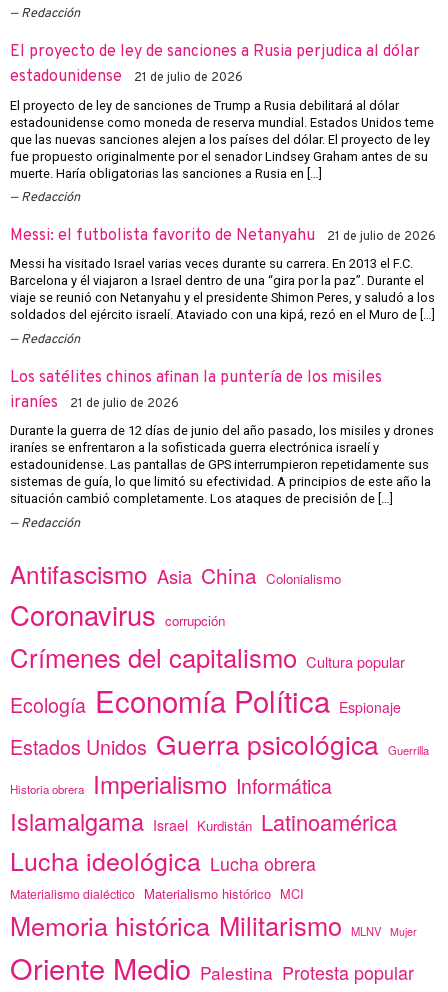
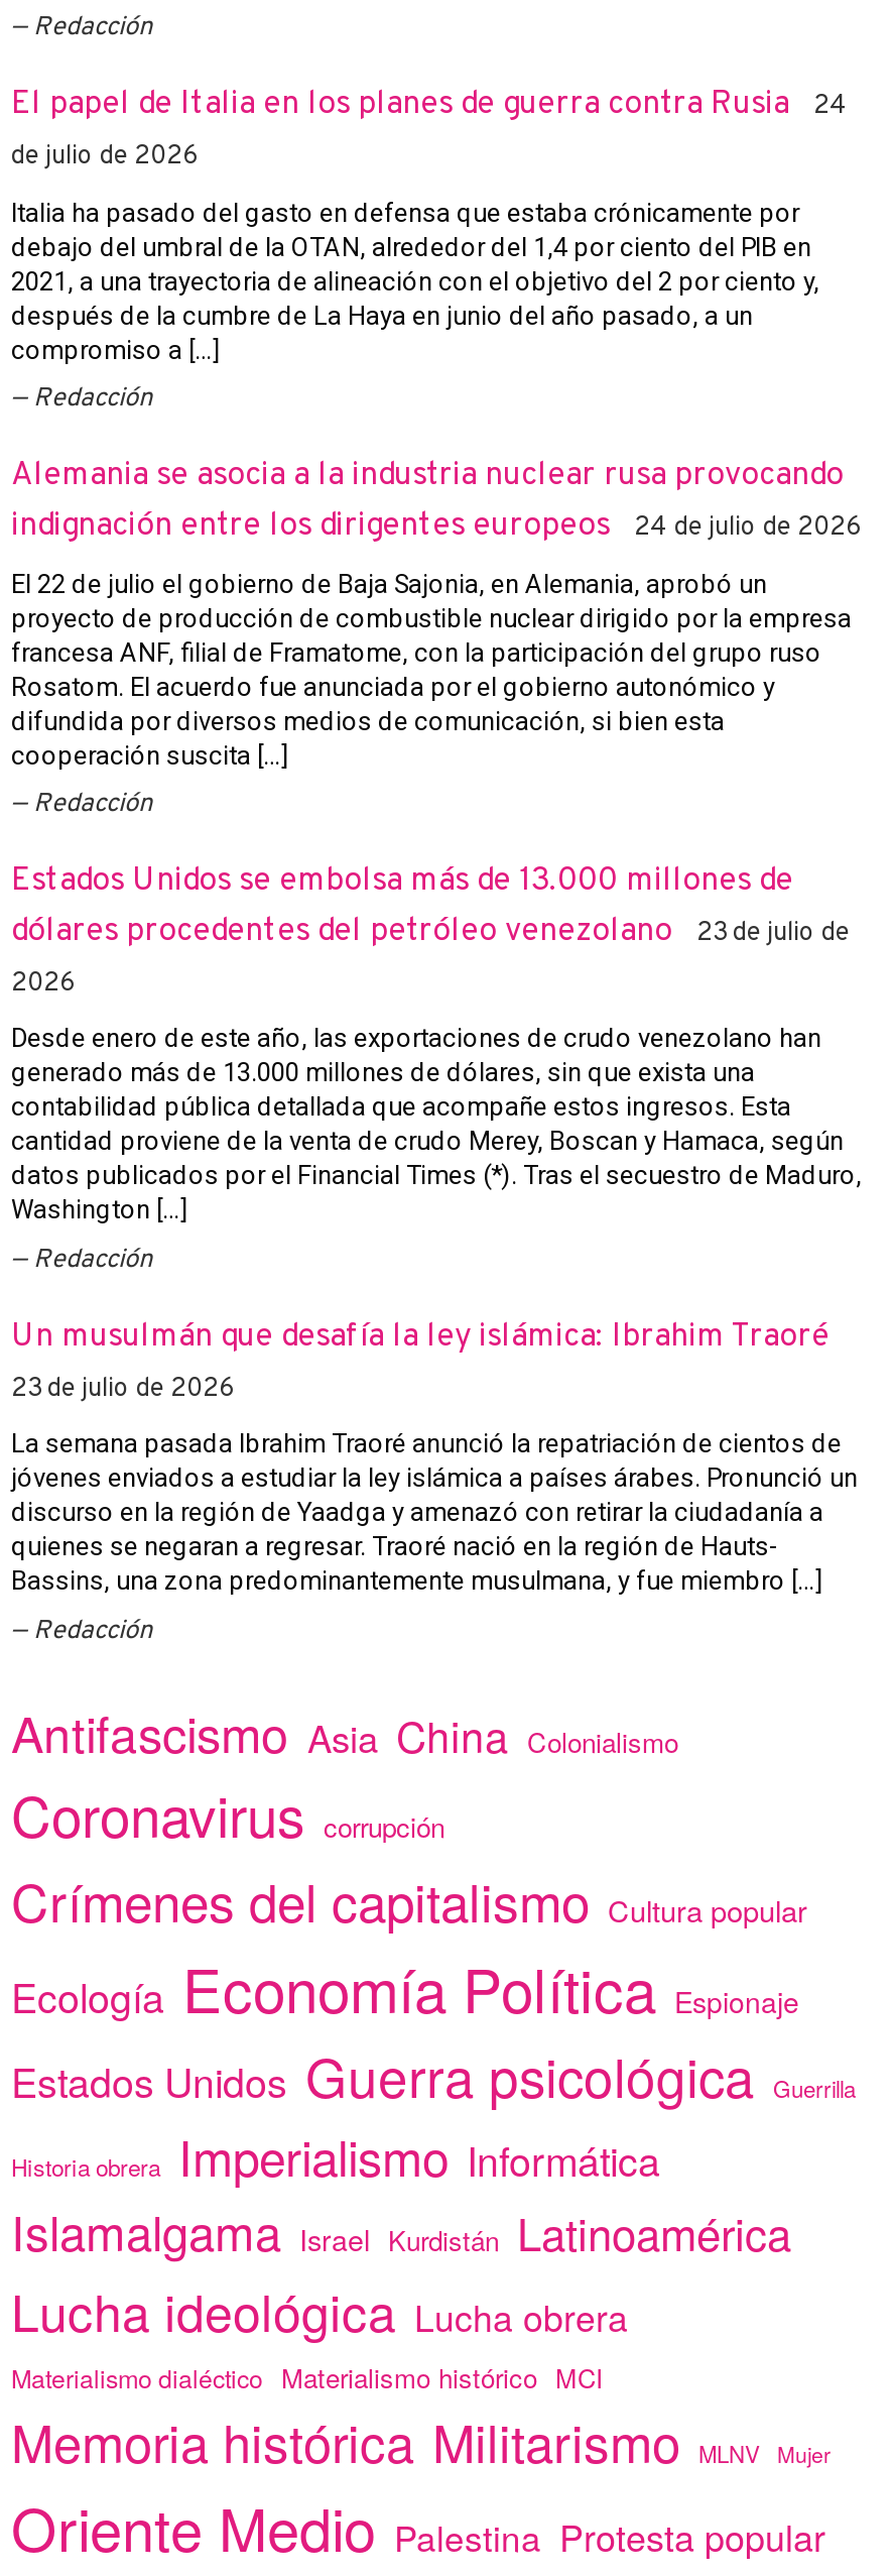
[10,42,434,181] El proyecto de ley de sanciones a Rusia perjudica al dólar | estadounidense | 21 de julio de 2026 | El proyecto de ley de sanciones de Trump a Rusia debilitará al dólar | estadounidense como moneda de reserva mundial. Estados Unidos teme | que las nuevas sanciones alejen a los países del dólar. El proyecto de ley | fue propuesto originalmente por el senador Lindsey Graham antes de su | muerte. Haría obligatorias las sanciones a Rusia en […] -> [11,85,848,364] El papel de Italia en los planes de guerra contra Rusia | 24 | de julio de 2026 | Italia ha pasado del gasto en defensa que estaba crónicamente por | debajo del umbral de la OTAN, alrededor del 1,4 por ciento del PIB en | 2021, a una trayectoria de alineación con el objetivo del 2 por ciento y, | después de la cumbre de La Haya en junio del año pasado, a un | compromiso a […]
[10,226,436,246] Messi: el futbolista favorito de Netanyahu | 21 de julio de 2026 -> [11,456,862,547] Alemania se asocia a la industria nuclear rusa provocando | indignación entre los dirigentes europeos | 24 de julio de 2026
[10,256,435,322] Messi ha visitado Israel varias veces durante su carrera. En 2013 el F.C. | Barcelona y él viajaron a Israel dentro de una “gira por la paz”. Durante el | viaje se reunió con Netanyahu y el presidente Shimon Peres, y saludó a los | soldados del ejército israelí. Ataviado con una kipá, rezó en el Muro de […] -> [11,568,852,769] El 22 de julio el gobierno de Baja Sajonia, en Alemania, aprobó un | proyecto de producción de combustible nuclear dirigido por la empresa | francesa ANF, filial de Framatome, con la participación del grupo ruso | Rosatom. El acuerdo fue anunciada por el gobierno autonómico y | difundida por diversos medios de comunicación, si bien esta | cooperación suscita […]
[10,368,434,506] Los satélites chinos afinan la puntería de los misiles | iraníes | 21 de julio de 2026 | Durante la guerra de 12 días de junio del año pasado, los misiles y drones | iraníes se enfrentaron a la sofisticada guerra electrónica israelí y | estadounidense. Las pantallas de GPS interrumpieron repetidamente sus | sistemas de guía, lo que limitó su efectividad. A principios de este año la | situación cambió completamente. Los ataques de precisión de […] -> [11,861,862,1596] Estados Unidos se embolsa más de 13.000 millones de | dólares procedentes del petróleo venezolano | 23 de julio de | 2026 | Desde enero de este año, las exportaciones de crudo venezolano han | generado más de 13.000 millones de dólares, sin que exista una | contabilidad pública detallada que acompañe estos ingresos. Esta | cantidad proviene de la venta de crudo Merey, Boscan y Hamaca, según | datos publicados por el Financial Times (*). Tras el secuestro de Maduro, | Washington […] | Redacción | Un musulmán que desafía la ley islámica: Ibrahim Traoré | 23 de julio de 2026 | La semana pasada Ibrahim Traoré anunció la repatriación de cientos de | jóvenes enviados a estudiar la ley islámica a países árabes. Pronunció un | discurso en la región de Yaadga y amenazó con retirar la ciudadanía a | quienes se negaran a regresar. Traoré nació en la región de Hauts- | Bassins, una zona predominantemente musulmana, y fue miembro […]

